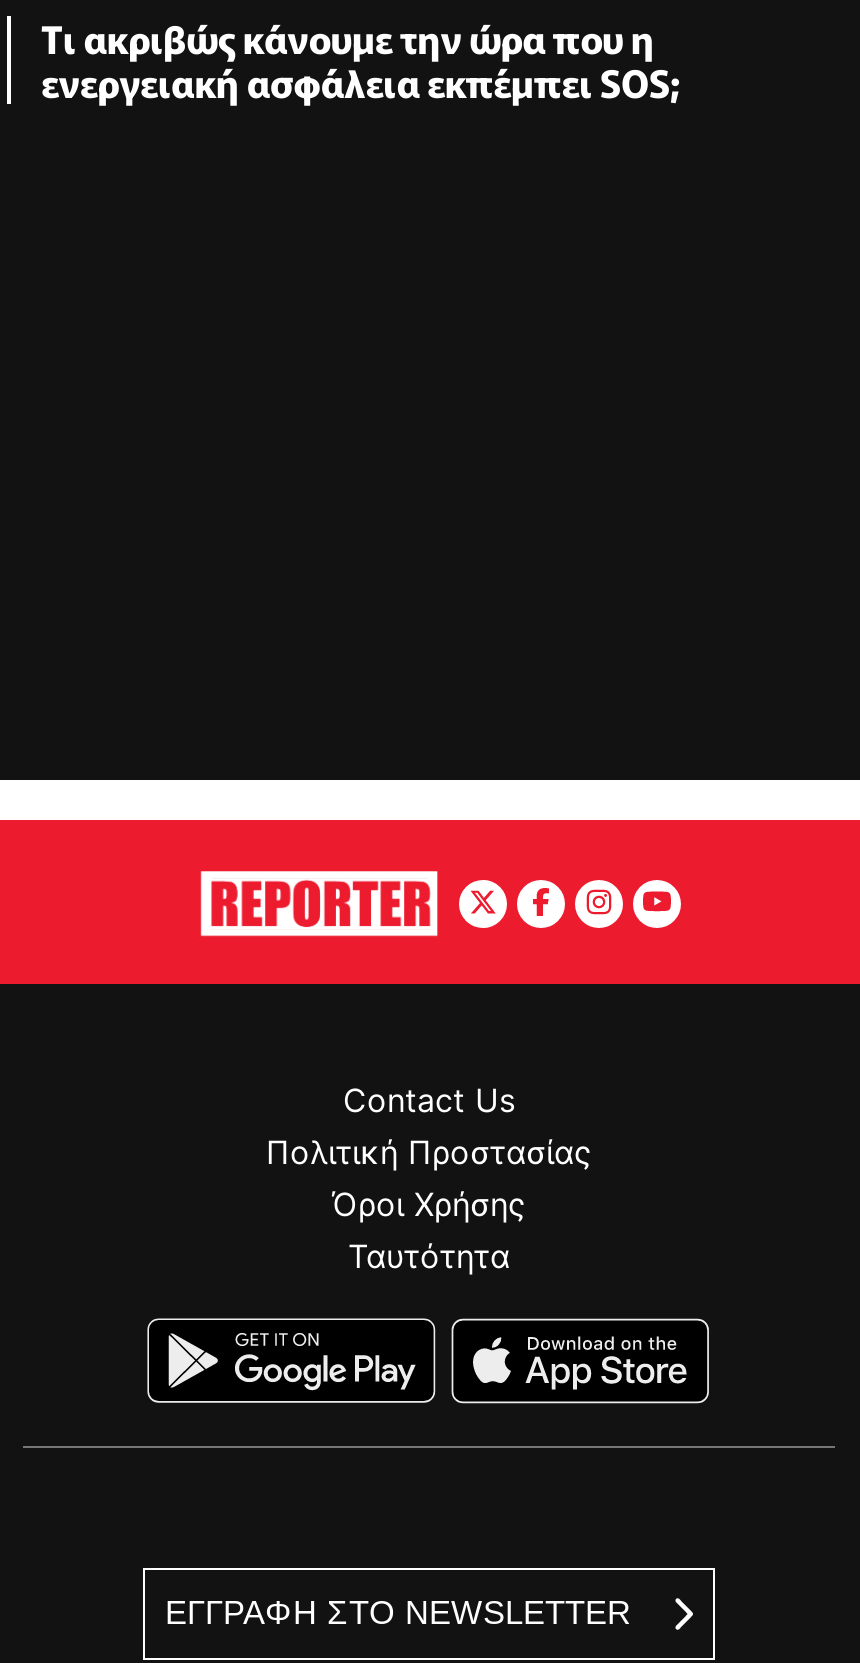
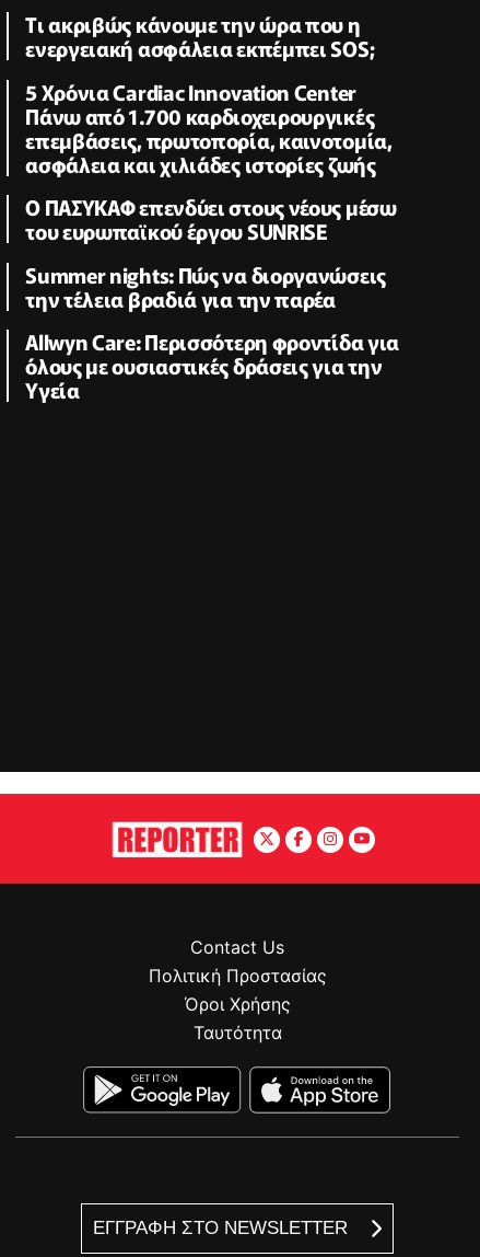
none -> [25,77,399,404] 5 Χρόνια Cardiac Innovation Center | Πάνω από 1.700 καρδιοχειρουργικές | επεμβάσεις, πρωτοπορία, καινοτομία, | ασφάλεια και χιλιάδες ιστορίες ζωής | Ο ΠΑΣΥΚΑΦ επενδύει στους νέους μέσω | του ευρωπαϊκού έργου SUNRISE | Summer nights: Πώς να διοργανώσεις | την τέλεια βραδιά για την παρέα | Allwyn Care: Περισσότερη φροντίδα για | όλους με ουσιαστικές δράσεις για την | Υγεία

